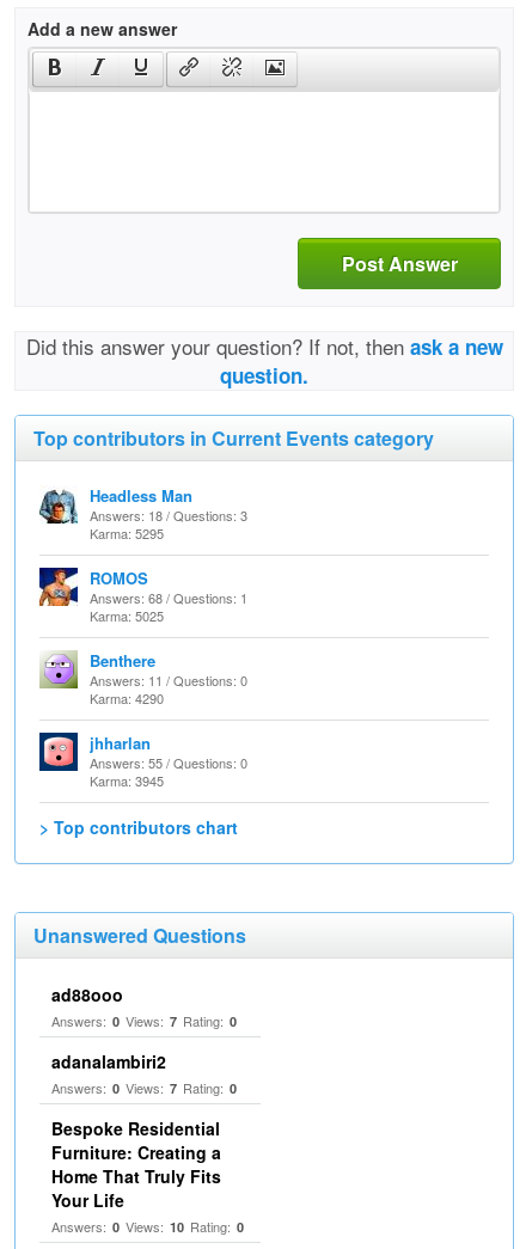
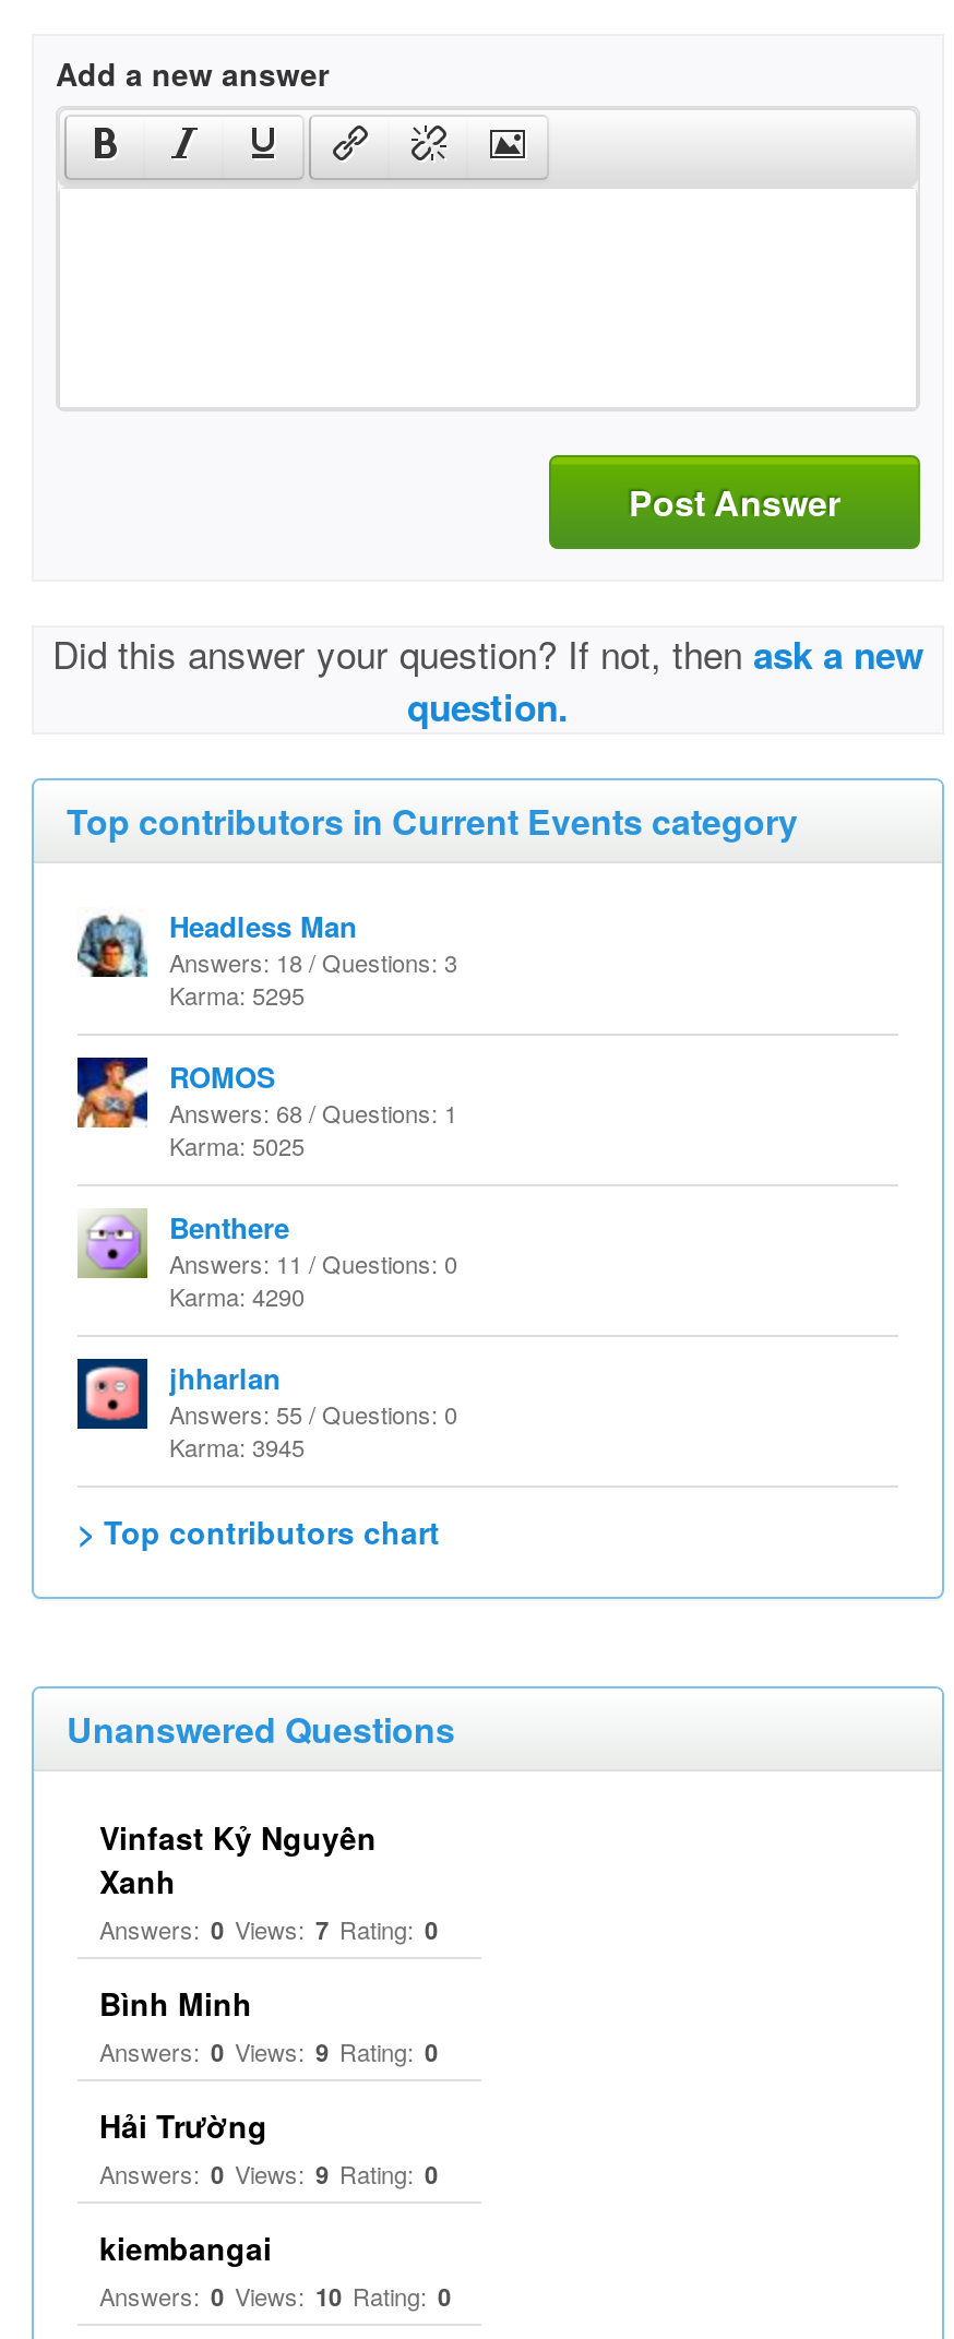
[51,982,123,1006] ad88ooo -> [99,1815,377,1902] Vinfast Kỷ Nguyên | Xanh
[51,1049,237,1212] adanalambiri2 | Answers: 0 Views: 7 Rating: 0 | Bespoke Residential | Furniture: Creating a | Home That Truly Fits | Your Life -> [99,1981,438,2269] Bình Minh | Answers: 0 Views: 9 Rating: 0 | Hải Trường | Answers: 0 Views: 9 Rating: 0 | kiembangai

